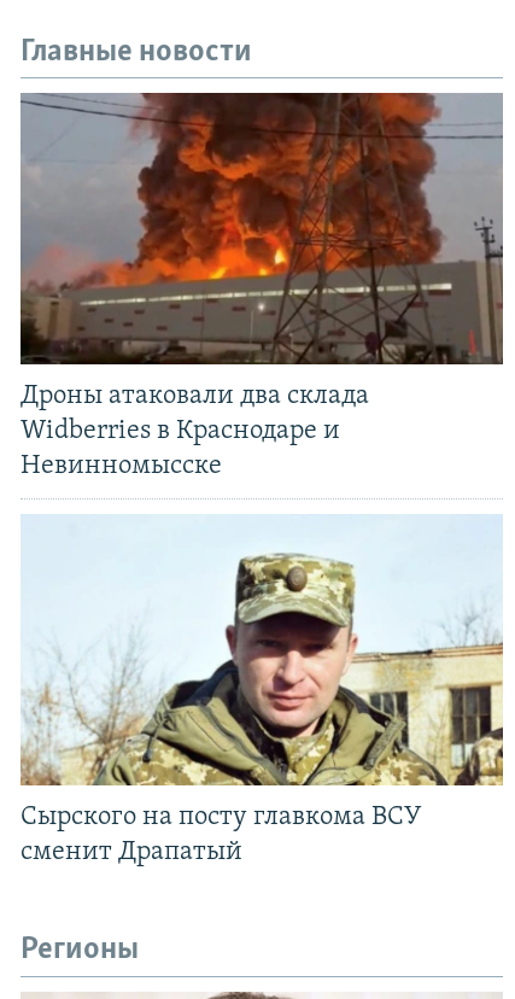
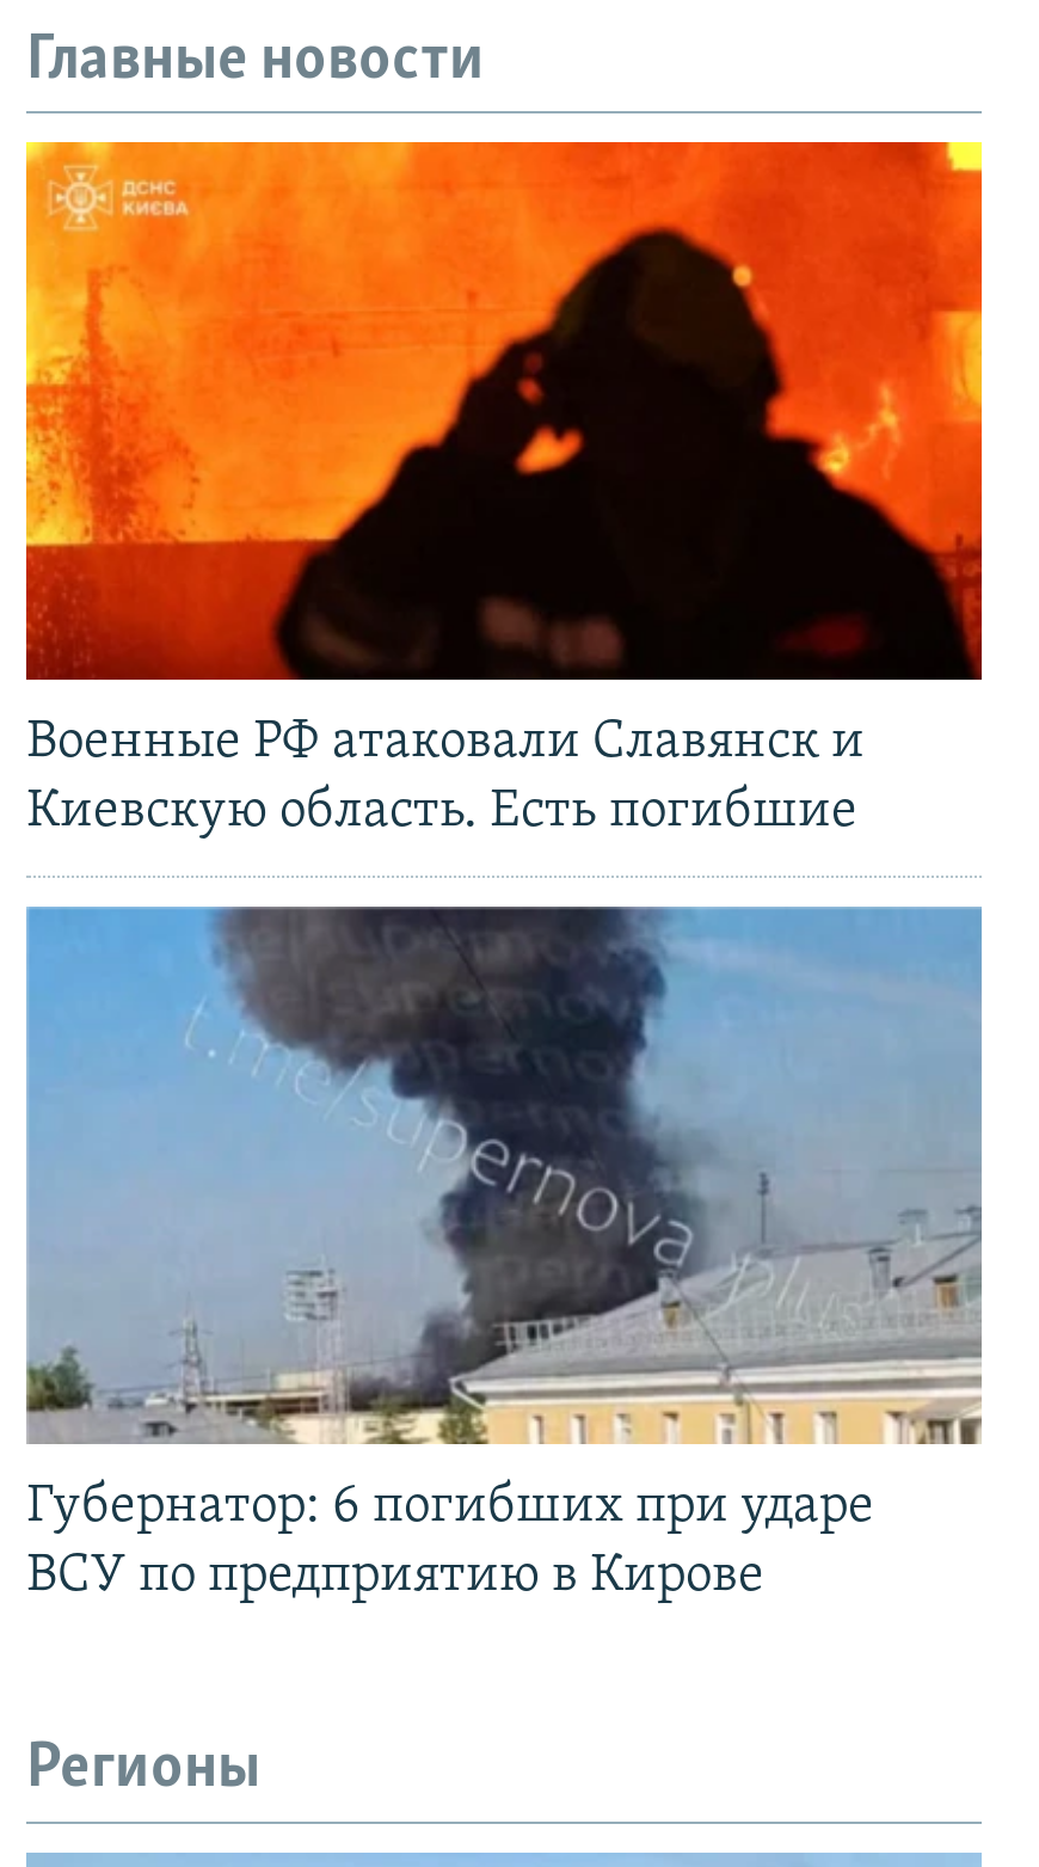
[19,92,504,481] [image] | Дроны атаковали два склада | Widberries в Краснодаре и | Невинномысске -> [24,140,984,841] [image] | Военные РФ атаковали Славянск и | Киевскую область. Есть погибшие
[21,514,503,867] [image] | Сырского на посту главкома ВСУ | сменит Драпатый -> [26,904,982,1605] [image] | Губернатор: 6 погибших при ударе | ВСУ по предприятию в Кирове

